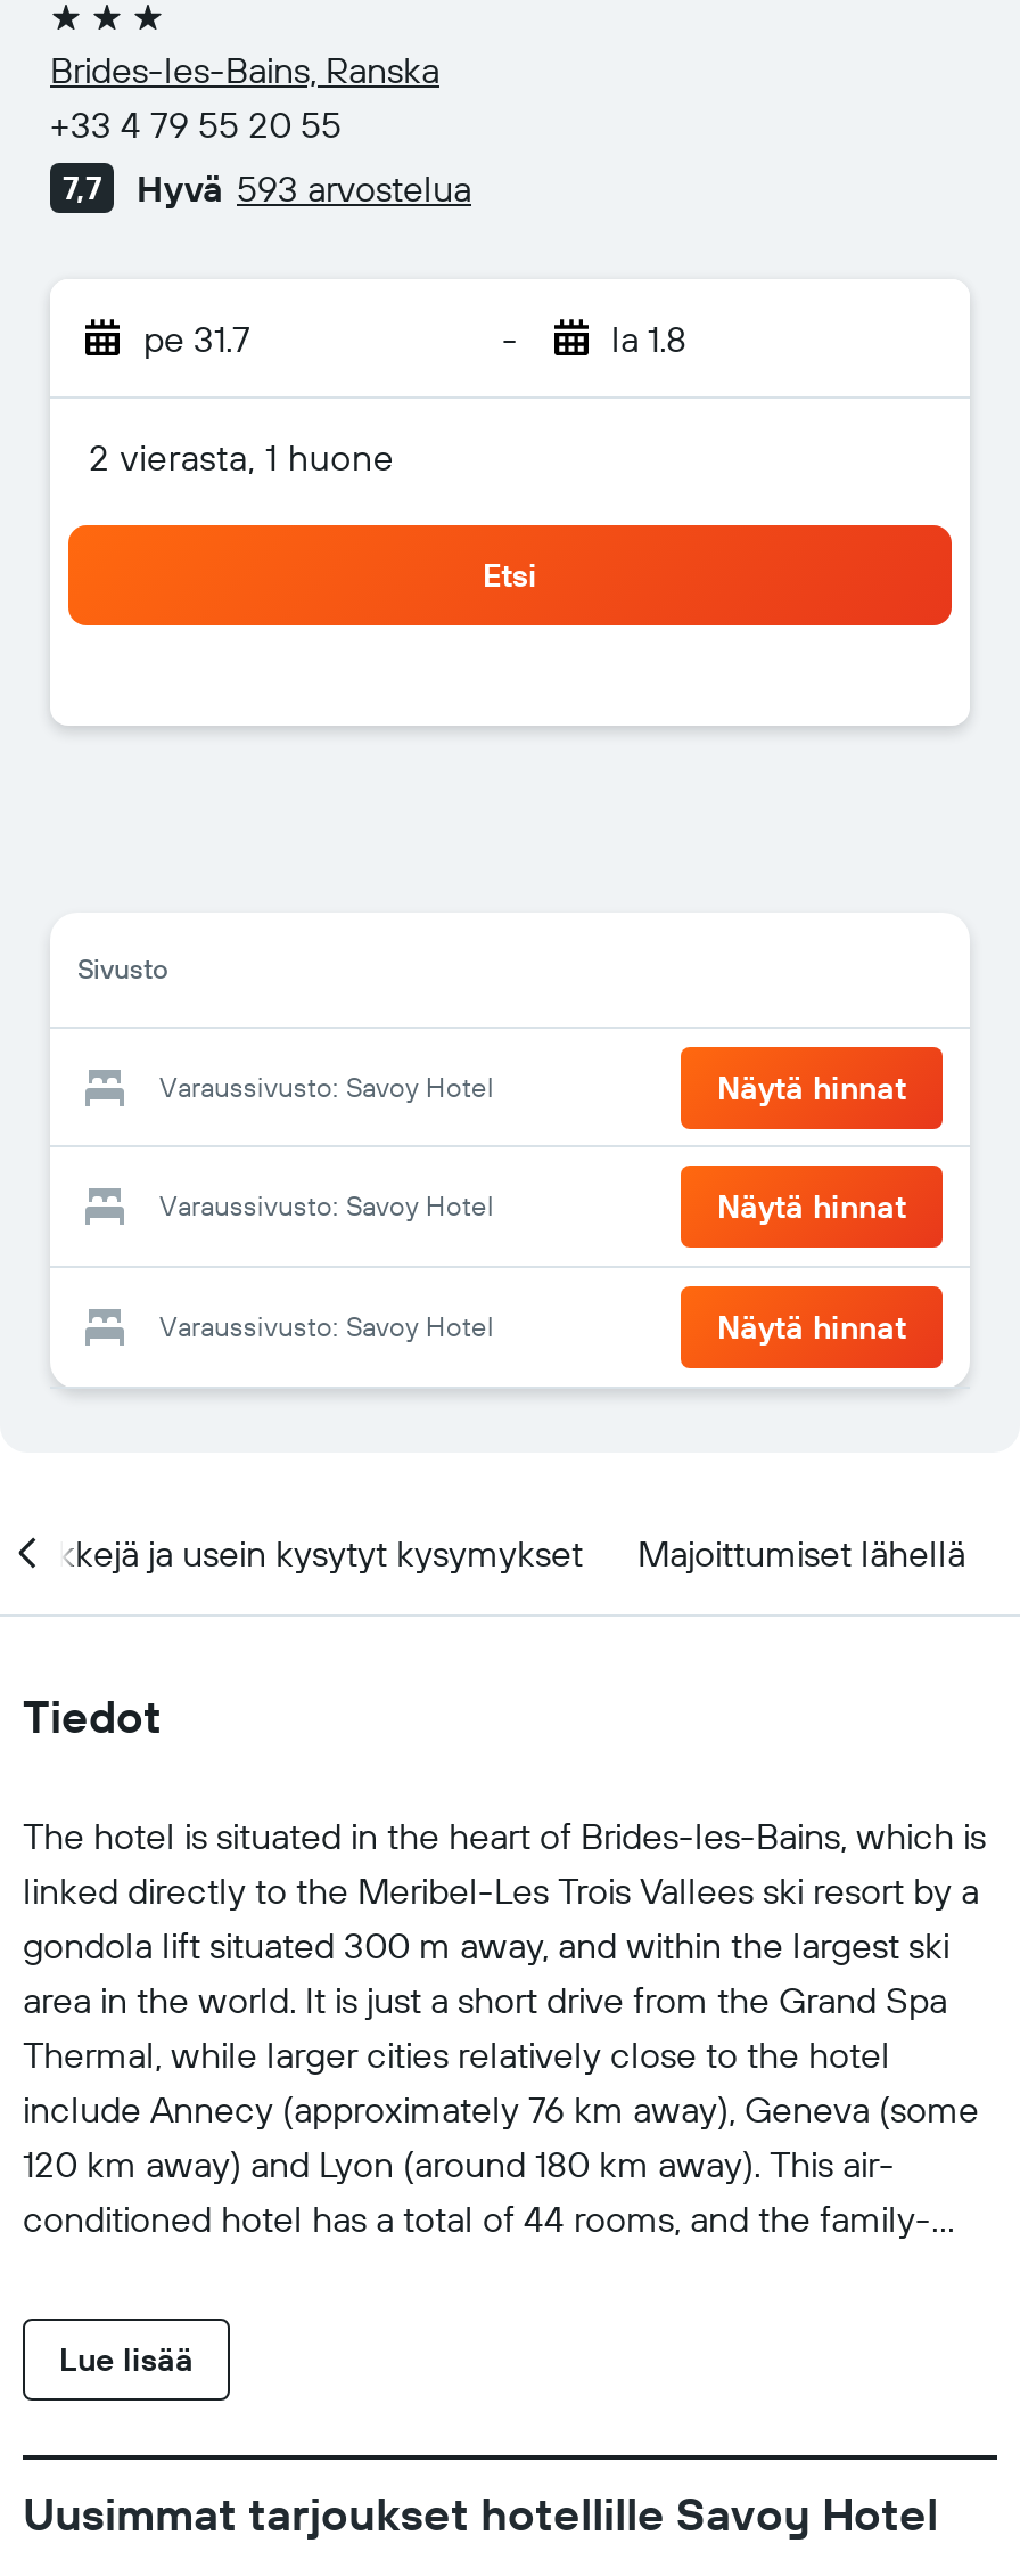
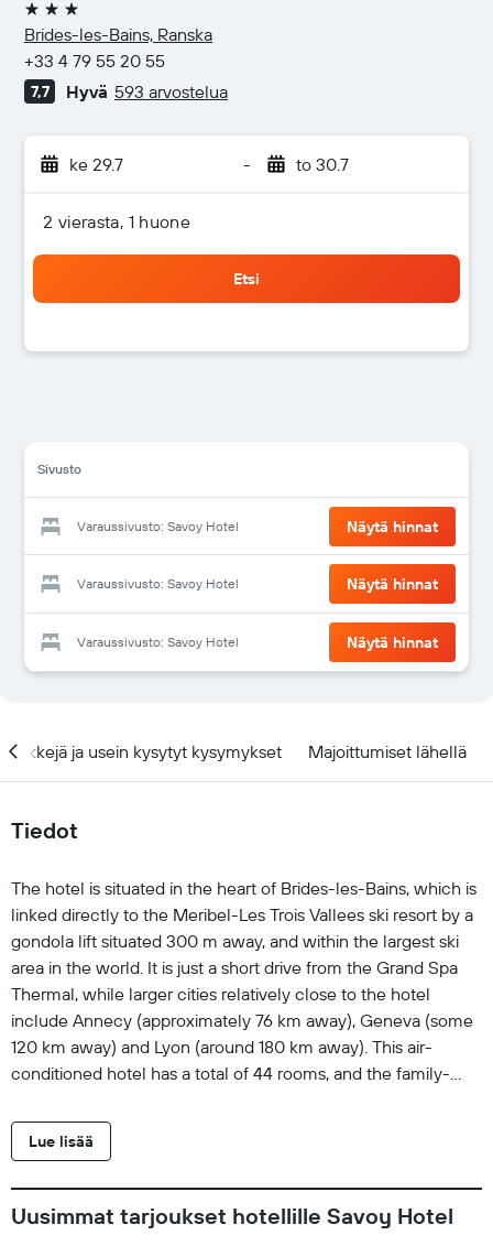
[143,316,250,361] pe 31.7 -> [69,153,123,175] ke 29.7
[611,316,686,361] la 1.8 -> [295,153,348,175] to 30.7

